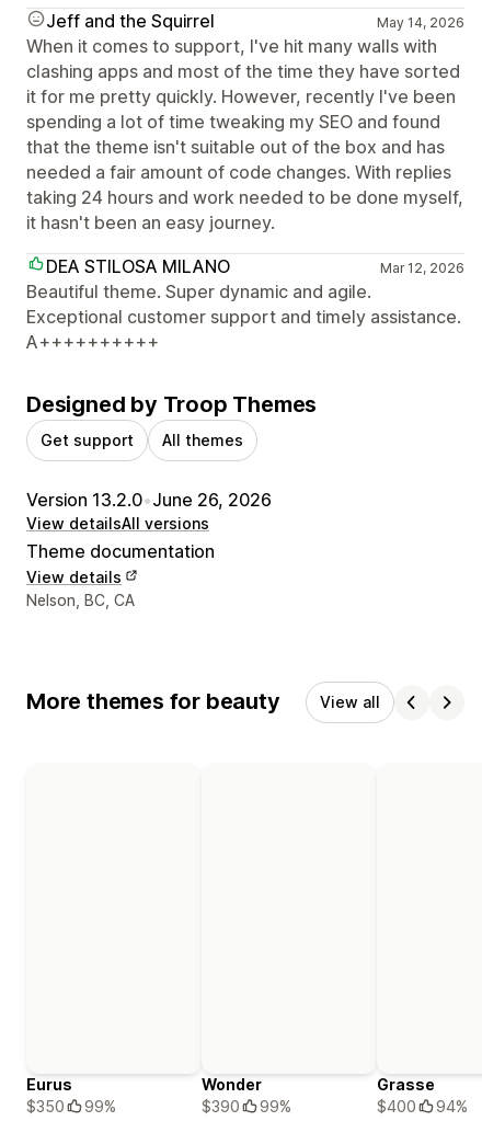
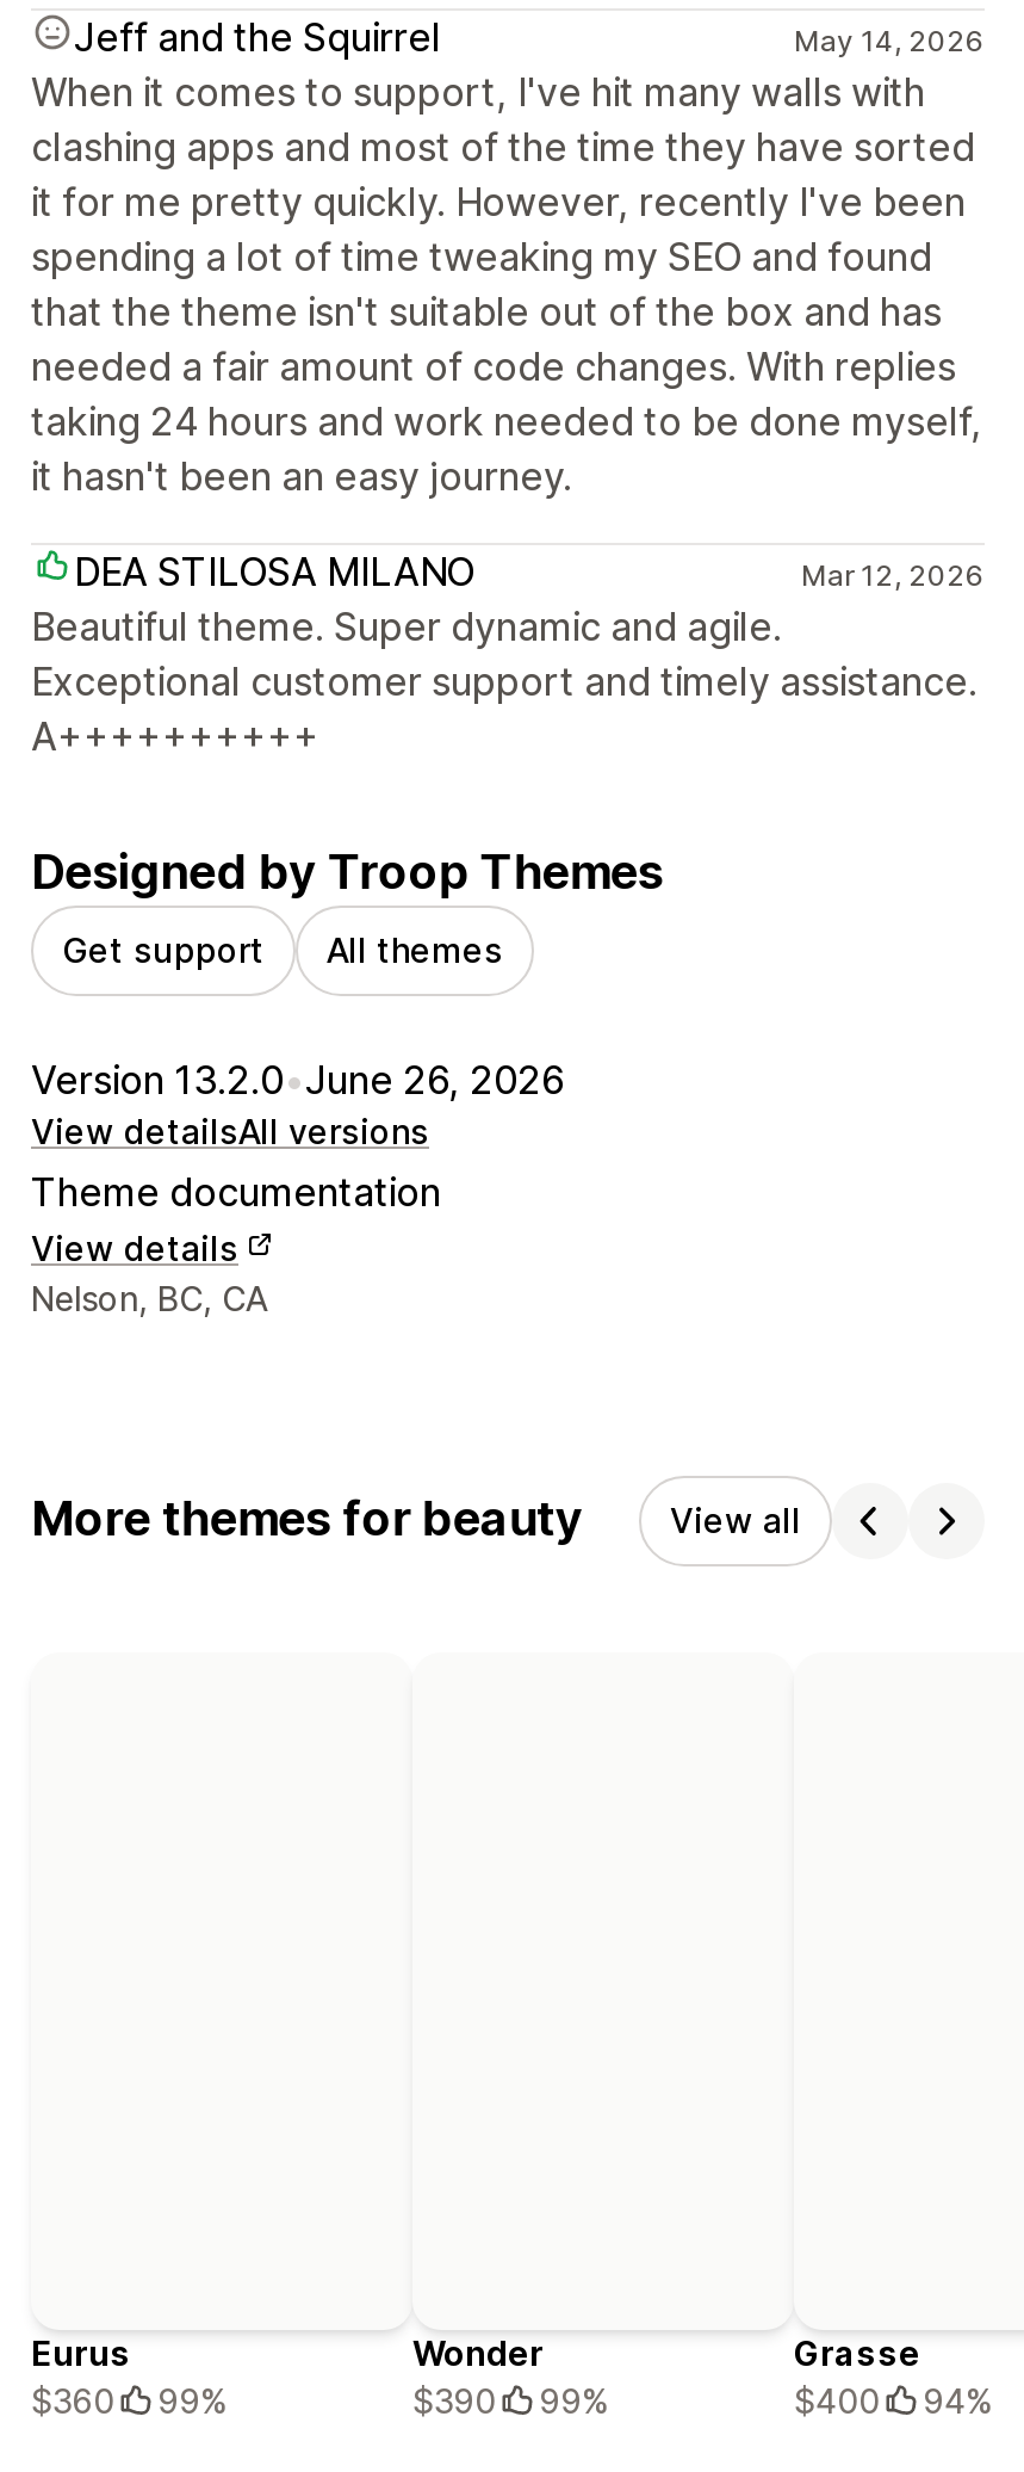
[26,1097,116,1116] $350 99% -> [31,2381,226,2421] $360 99%

